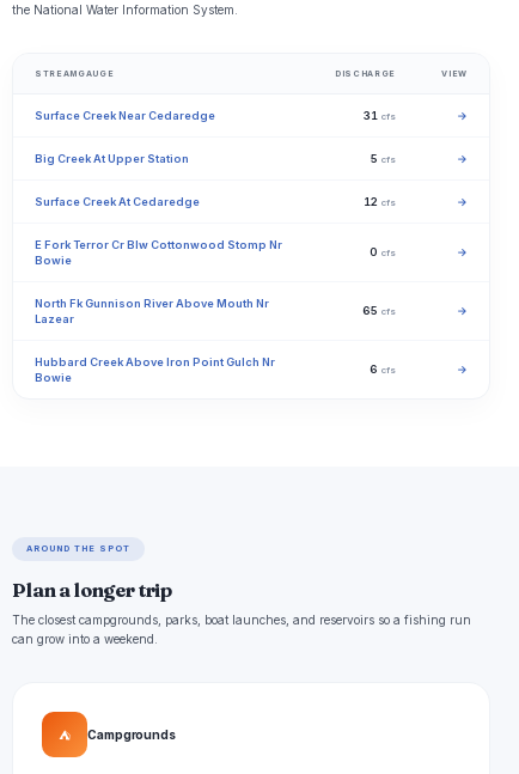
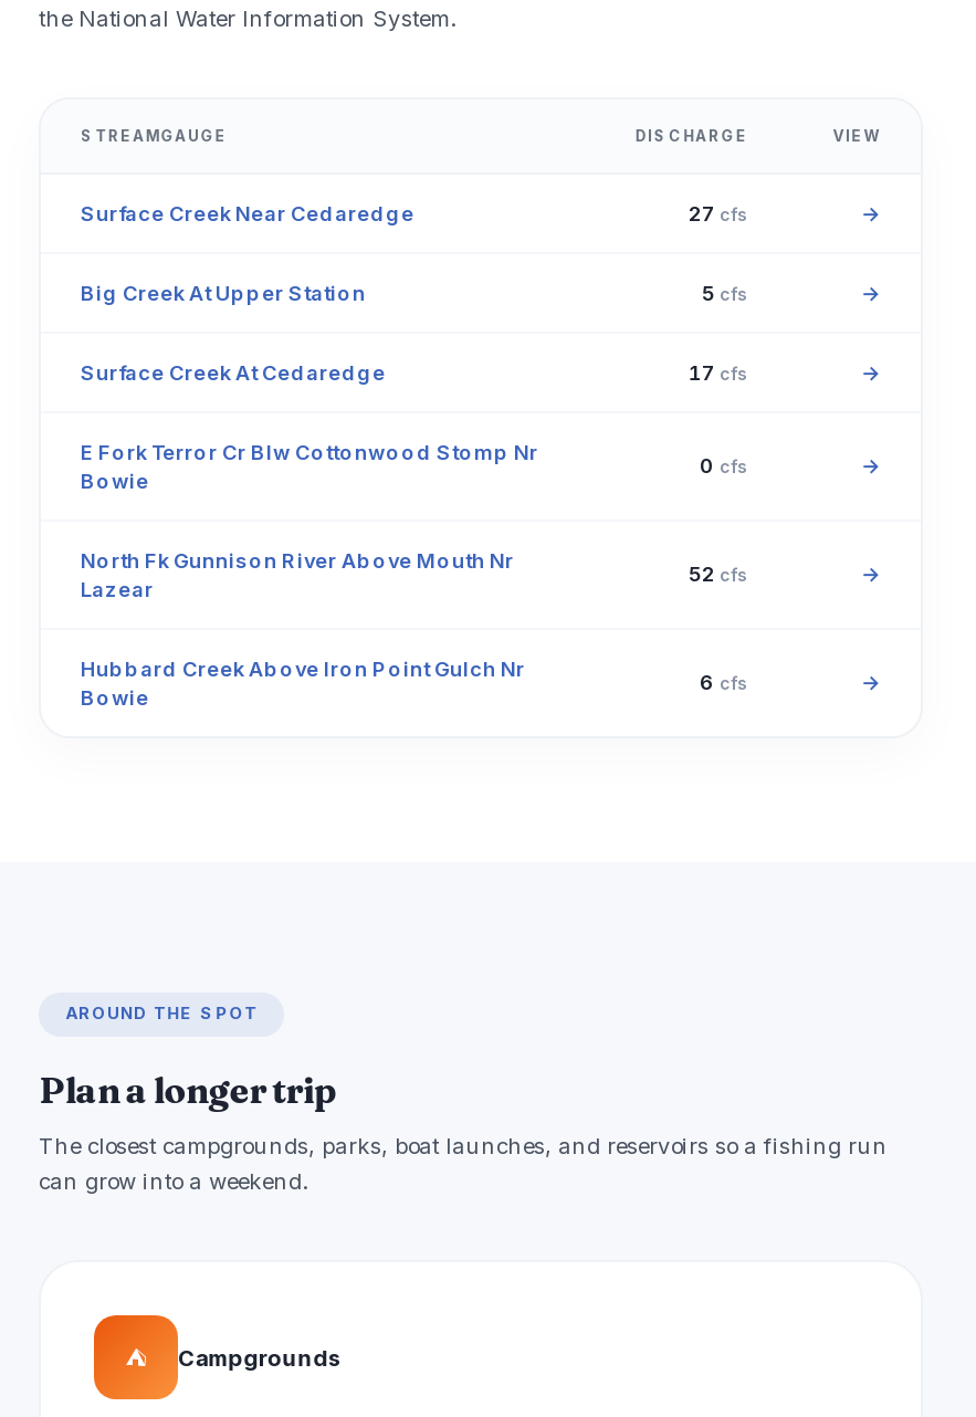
[364,109,396,123] 31 cfs -> [689,202,748,226] 27 cfs
[364,195,396,209] 12 cfs -> [689,361,748,386] 17 cfs
[362,304,396,317] 65 cfs -> [689,562,748,587] 52 cfs

